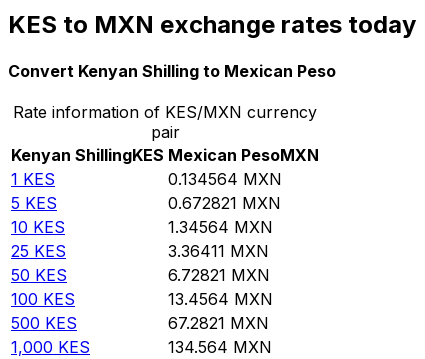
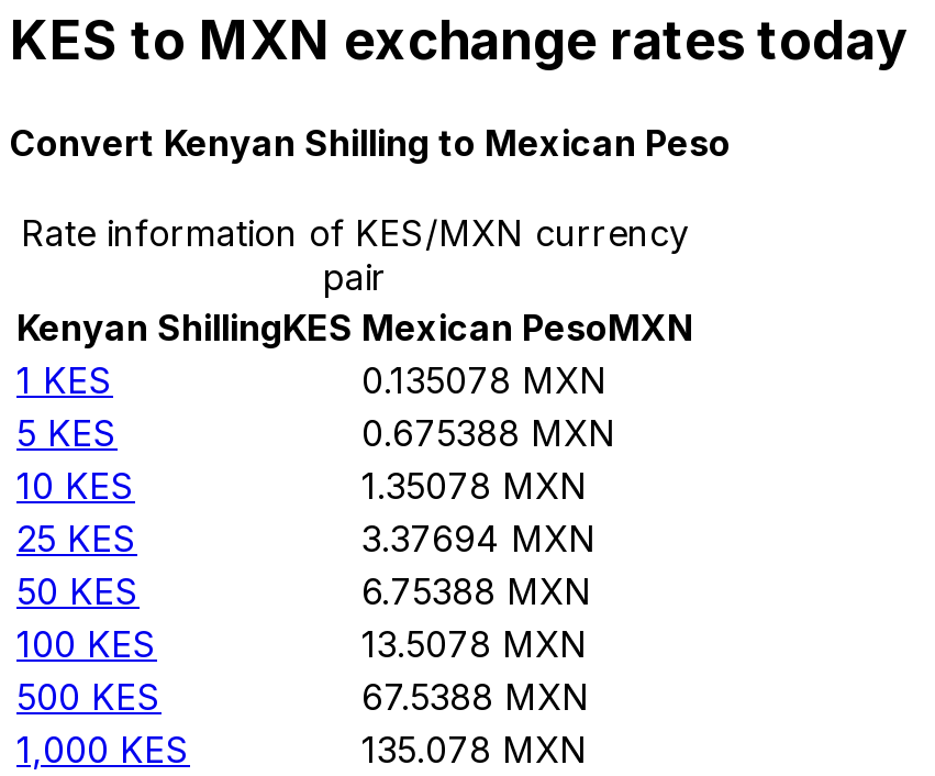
[168,169,282,189] 0.134564 MXN -> [361,358,608,402] 0.135078 MXN
[168,193,281,213] 0.672821 MXN -> [361,411,616,455] 0.675388 MXN
[168,217,273,237] 1.34564 MXN -> [361,463,588,507] 1.35078 MXN
[168,241,269,261] 3.36411 MXN -> [361,516,597,560] 3.37694 MXN
[168,265,270,285] 6.72821 MXN -> [361,569,592,613] 6.75388 MXN
[168,289,273,309] 13.4564 MXN -> [361,622,588,666] 13.5078 MXN
[168,313,269,333] 67.2821 MXN -> [361,674,590,718] 67.5388 MXN
[168,337,272,357] 134.564 MXN -> [361,727,588,771] 135.078 MXN

